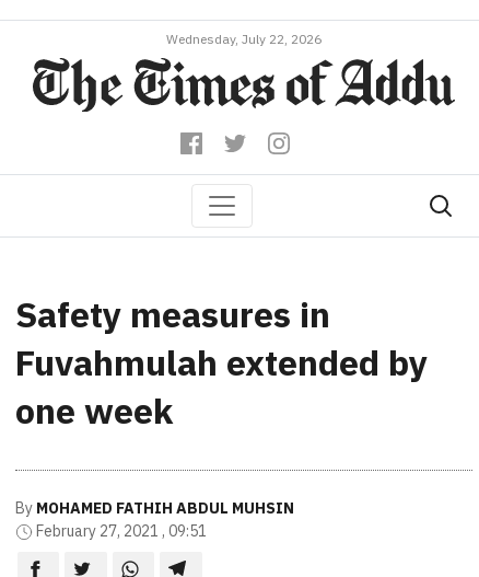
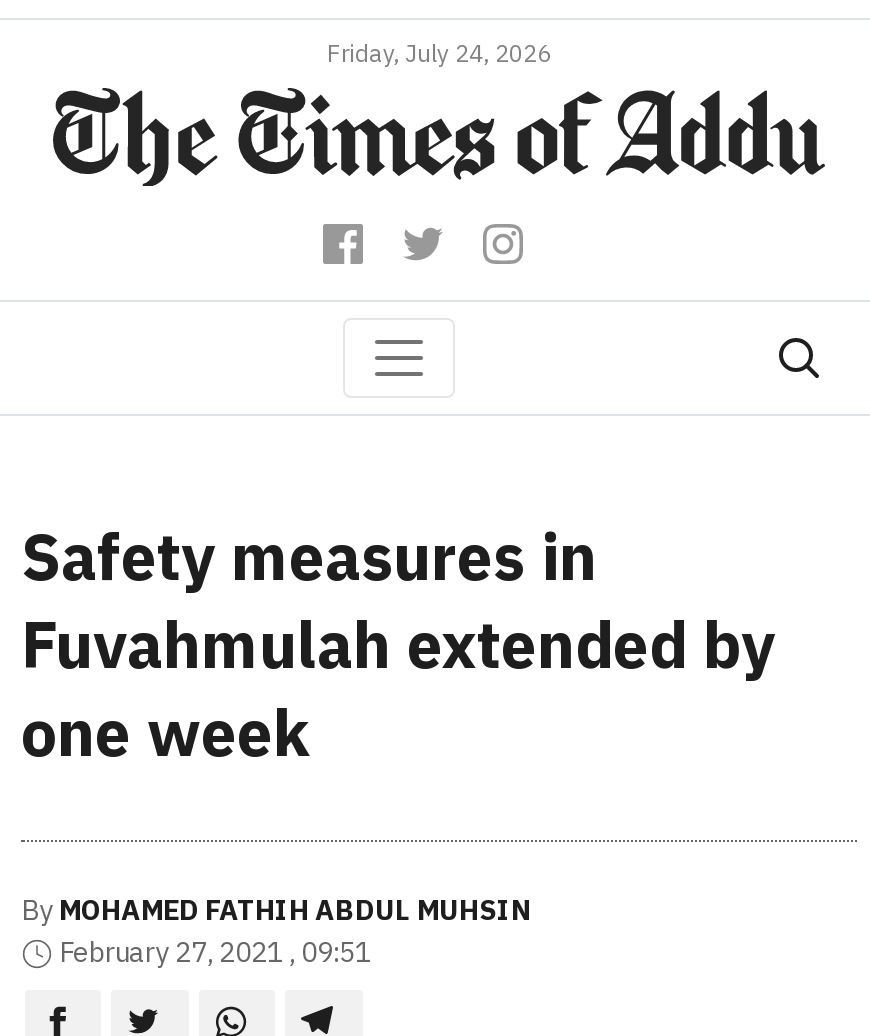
[166,31,322,47] Wednesday, July 22, 2026 -> [327,38,551,68] Friday, July 24, 2026

